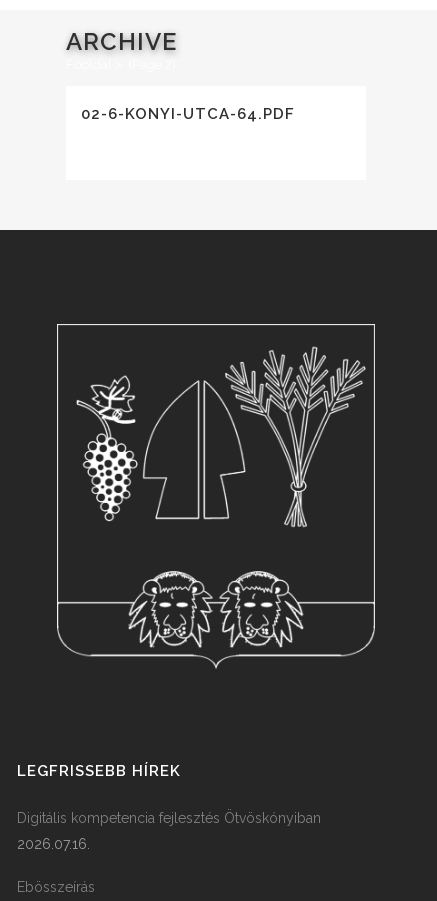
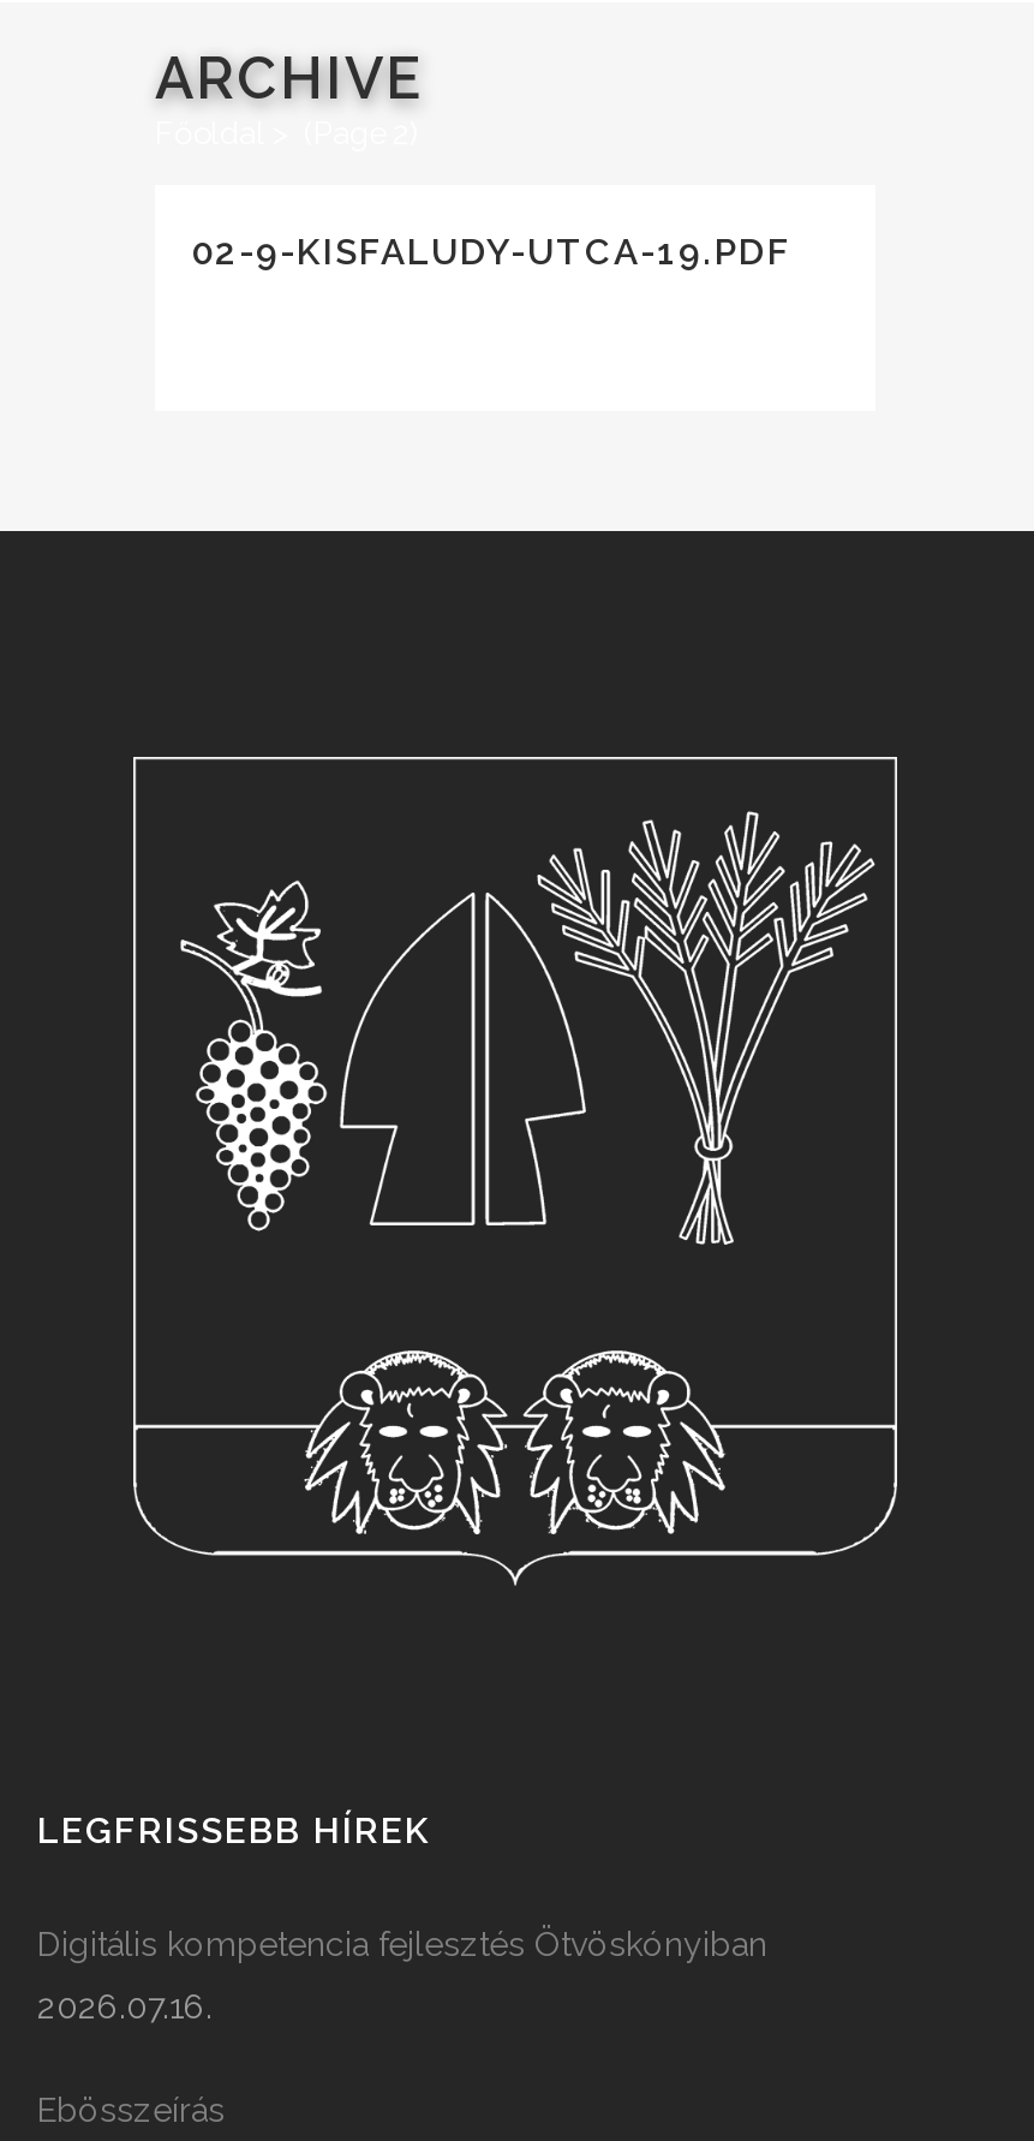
[81,105,295,123] 02-6-KONYI-UTCA-64.PDF -> [191,231,791,274] 02-9-KISFALUDY-UTCA-19.PDF

